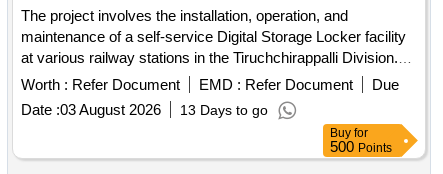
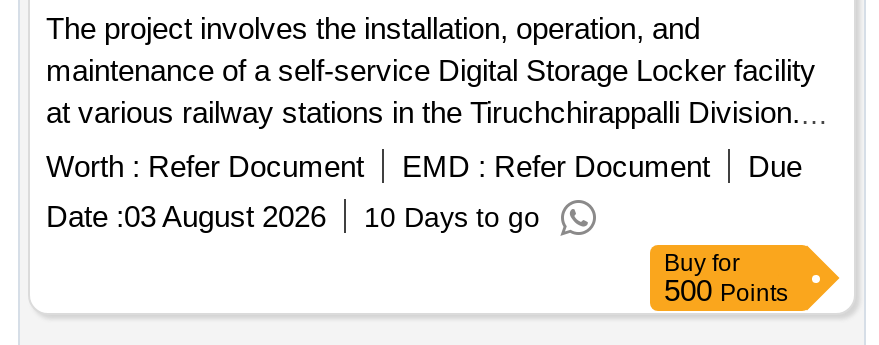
[21,101,268,118] Date : 03 August 2026 13 Days to go -> [46,199,540,233] Date : 03 August 2026 10 Days to go

